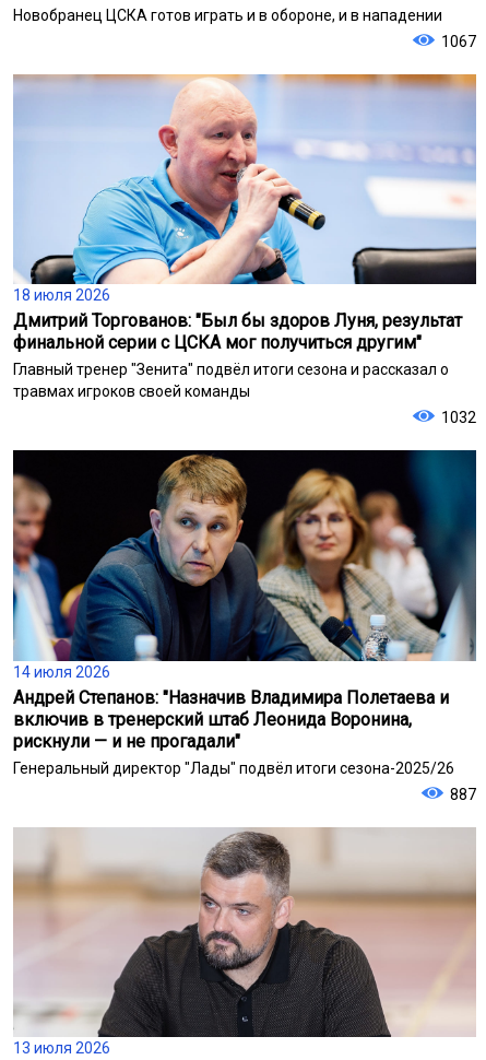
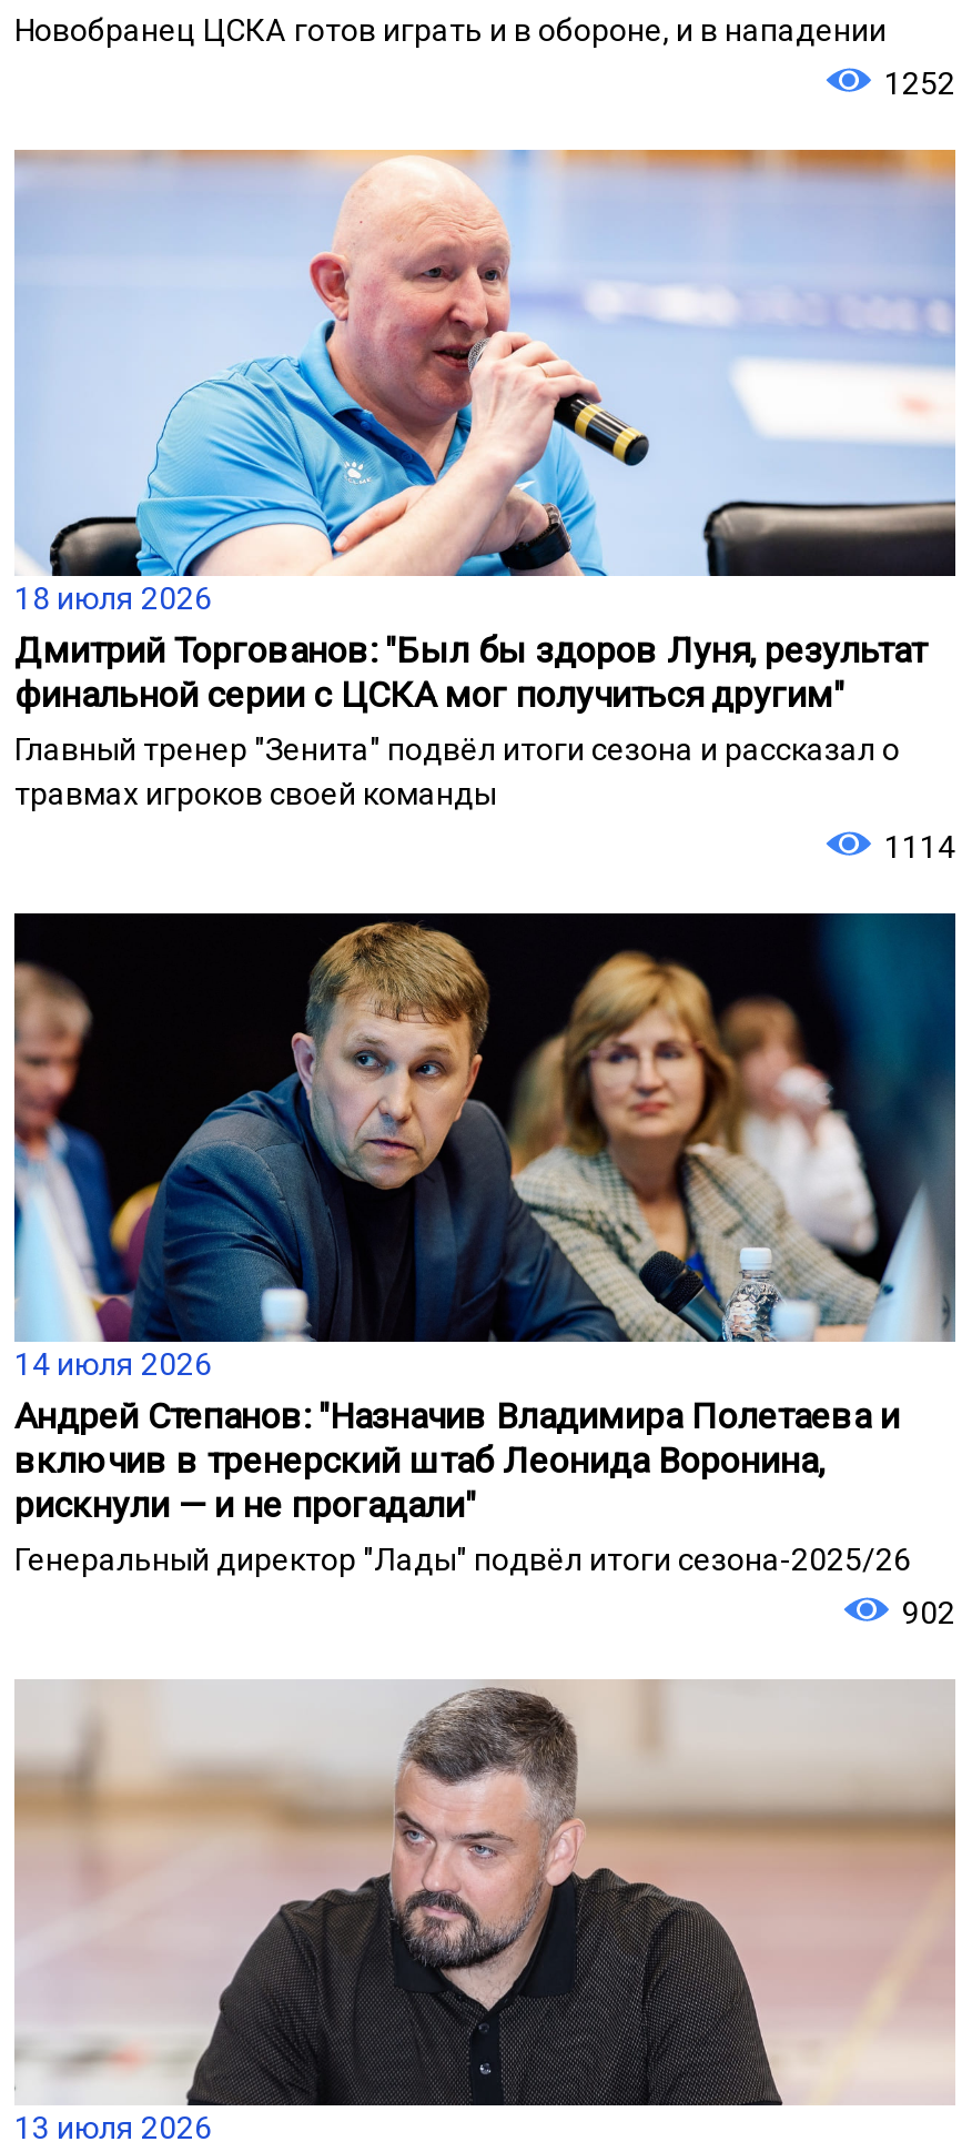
[441,33,476,50] 1067 -> [884,65,955,101] 1252
[441,408,476,426] 1032 -> [884,828,955,864] 1114
[450,785,476,803] 887 -> [902,1594,955,1630] 902

